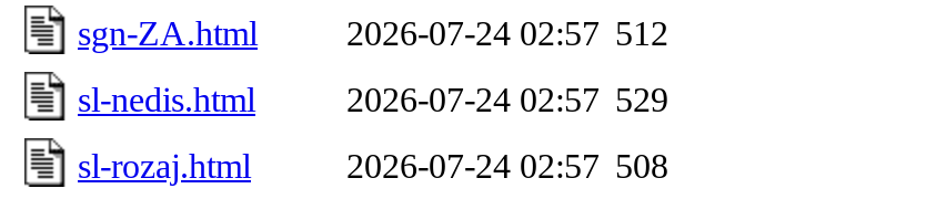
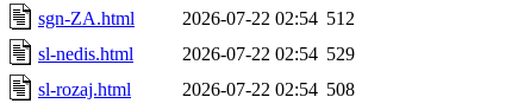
[346,14,668,52] 2026-07-24 02:57 512 -> [182,8,355,28] 2026-07-22 02:54 512
[346,80,668,118] 2026-07-24 02:57 529 -> [182,44,355,64] 2026-07-22 02:54 529
[346,147,668,184] 2026-07-24 02:57 508 -> [182,79,355,99] 2026-07-22 02:54 508

